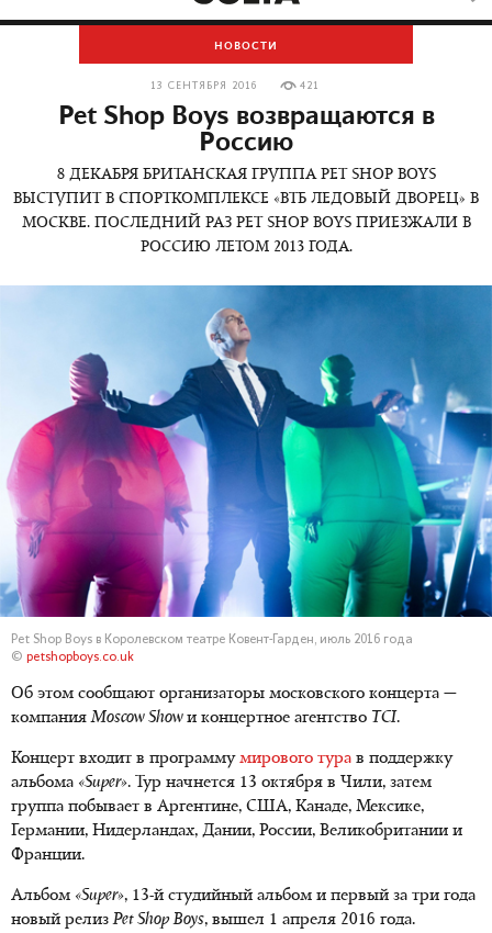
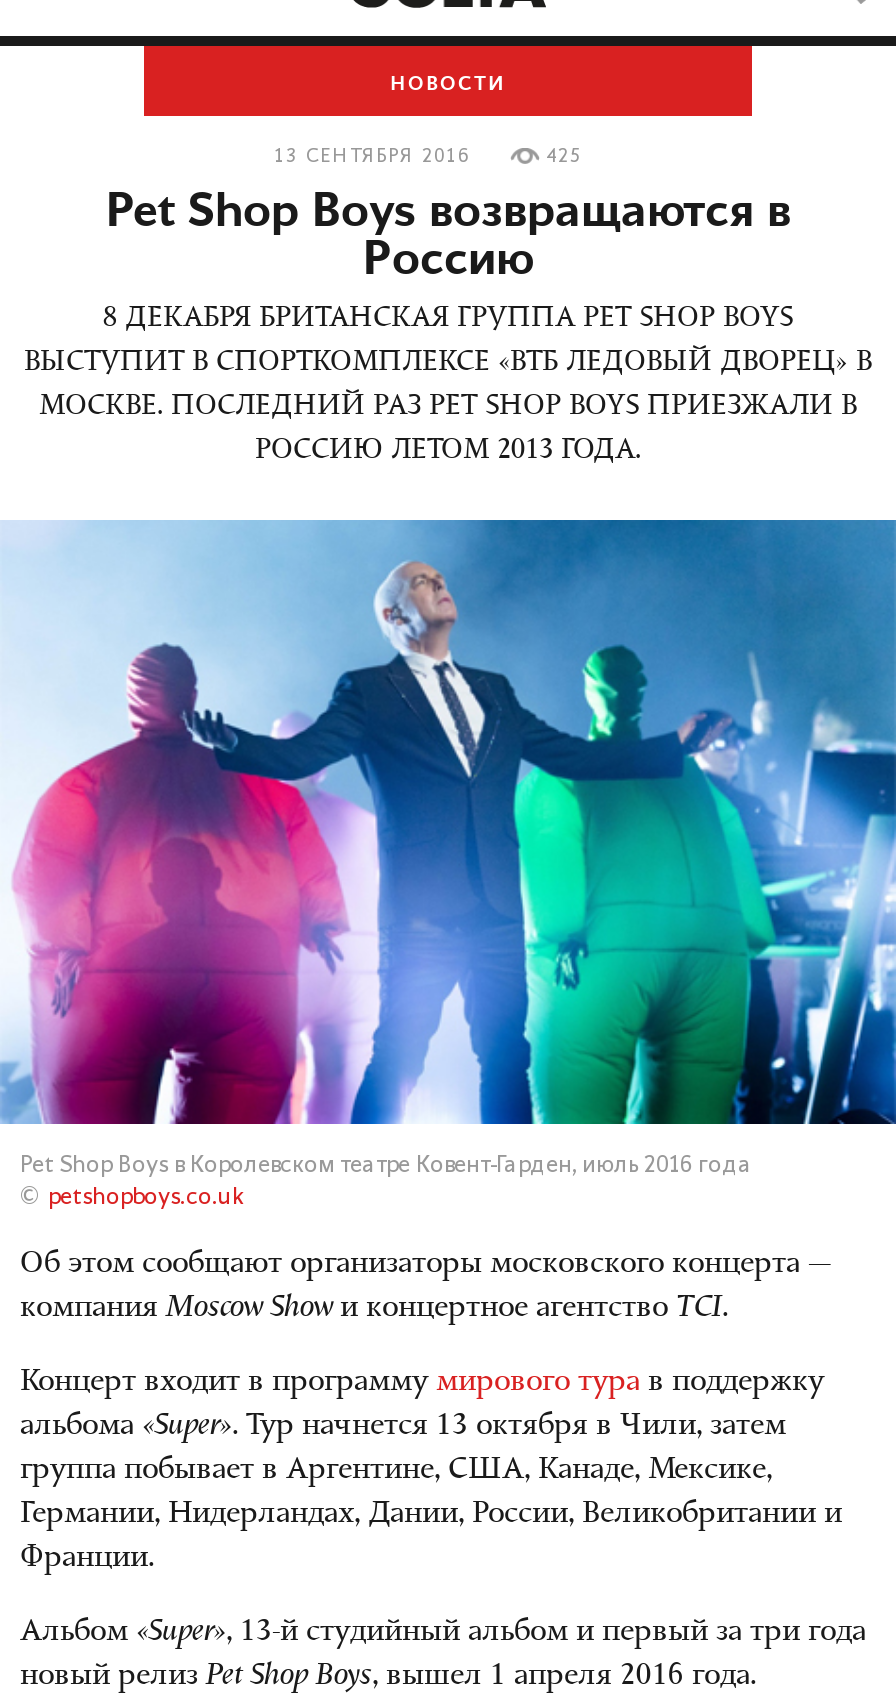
[300,80,320,92] 421 -> [546,146,582,168] 425

